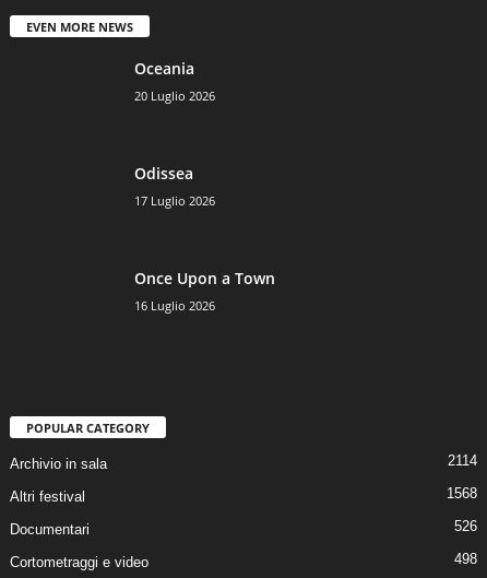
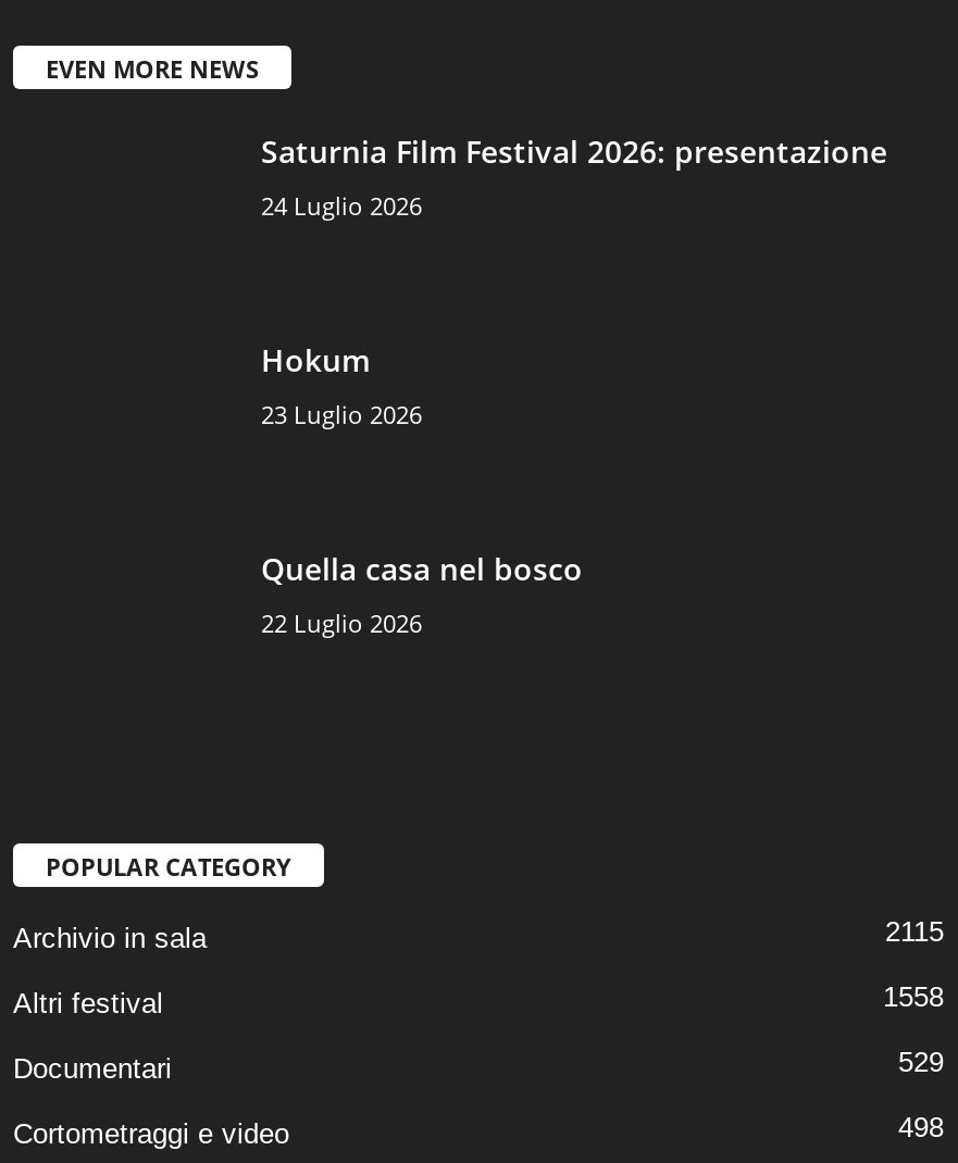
[134,58,215,104] Oceania | 20 Luglio 2026 -> [261,132,887,223] Saturnia Film Festival 2026: presentazione | 24 Luglio 2026
[134,163,215,209] Odissea | 17 Luglio 2026 -> [261,340,422,432] Hokum | 23 Luglio 2026
[134,268,275,314] Once Upon a Town | 16 Luglio 2026 -> [261,549,583,640] Quella casa nel bosco | 22 Luglio 2026
[448,453,477,469] 2114 -> [885,916,944,949] 2115
[447,486,477,502] 1568 -> [883,981,944,1014] 1558
[454,518,477,535] 526 -> [898,1046,944,1079] 529

